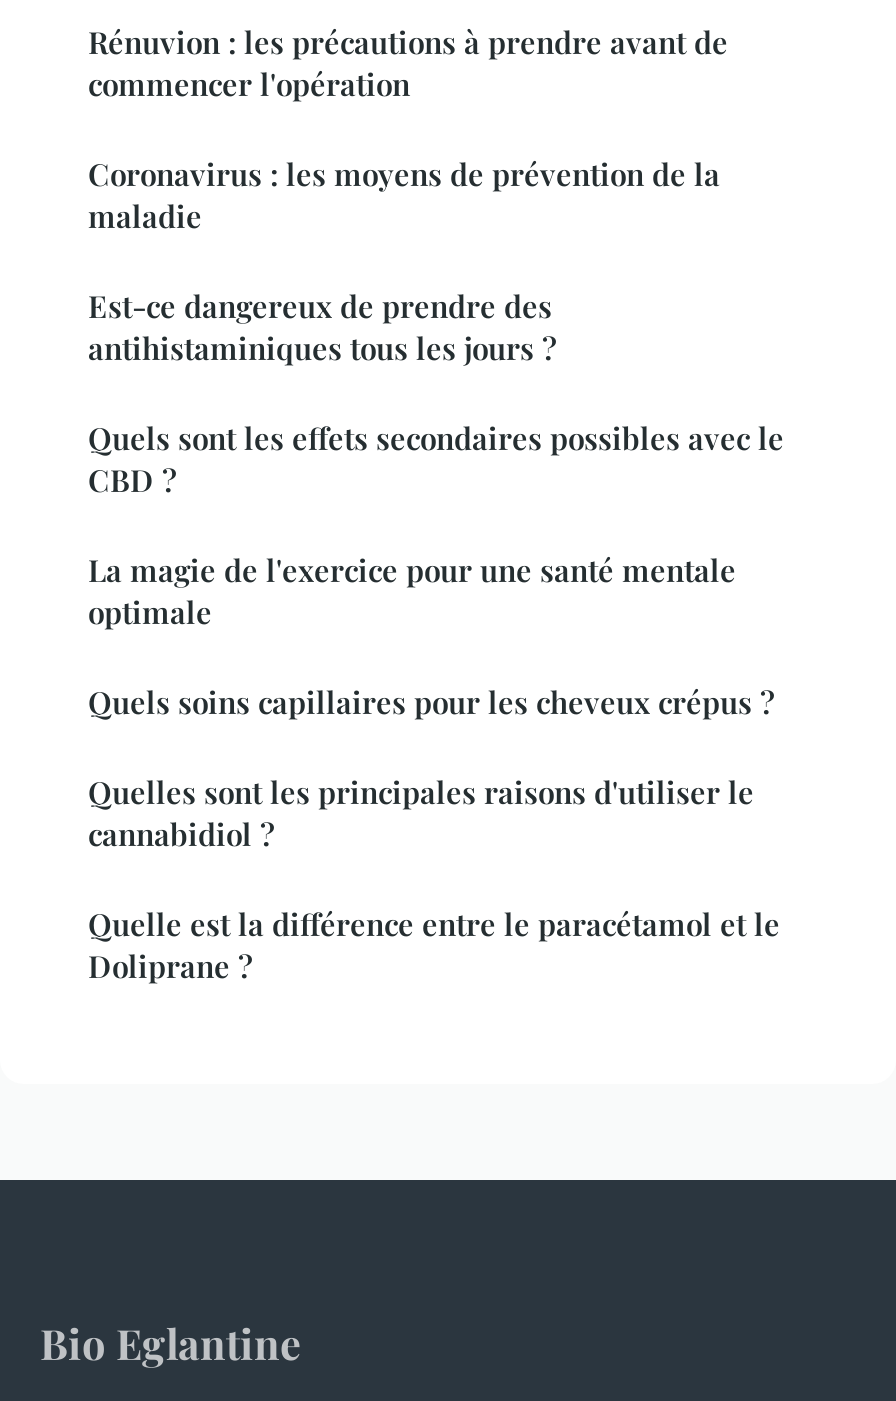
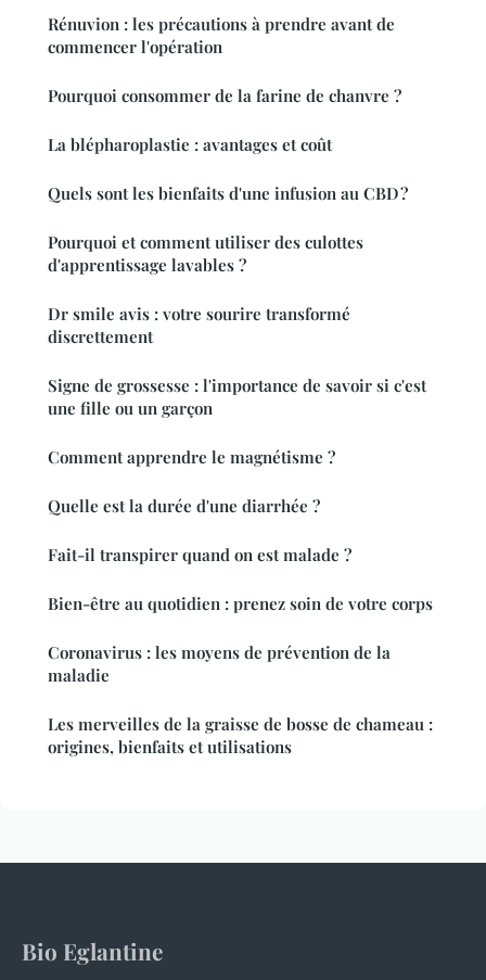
none -> [48,84,433,614] Pourquoi consommer de la farine de chanvre ? | La blépharoplastie : avantages et coût | Quels sont les bienfaits d'une infusion au CBD ? | Pourquoi et comment utiliser des culottes | d'apprentissage lavables ? | Dr smile avis : votre sourire transformé | discrettement | Signe de grossesse : l'importance de savoir si c'est | une fille ou un garçon | Comment apprendre le magnétisme ? | Quelle est la durée d'une diarrhée ? | Fait-il transpirer quand on est malade ? | Bien-être au quotidien : prenez soin de votre corps
moved [88,153,720,235] -> [48,641,391,685]: Coronavirus : les moyens de prévention de la | maladie
[88,285,784,985] Est-ce dangereux de prendre des | antihistaminiques tous les jours ? | Quels sont les effets secondaires possibles avec le | CBD ? | La magie de l'exercice pour une santé mentale | optimale | Quels soins capillaires pour les cheveux crépus ? | Quelles sont les principales raisons d'utiliser le | cannabidiol ? | Quelle est la différence entre le paracétamol et le | Doliprane ? -> [48,712,433,757] Les merveilles de la graisse de bosse de chameau : | origines, bienfaits et utilisations

